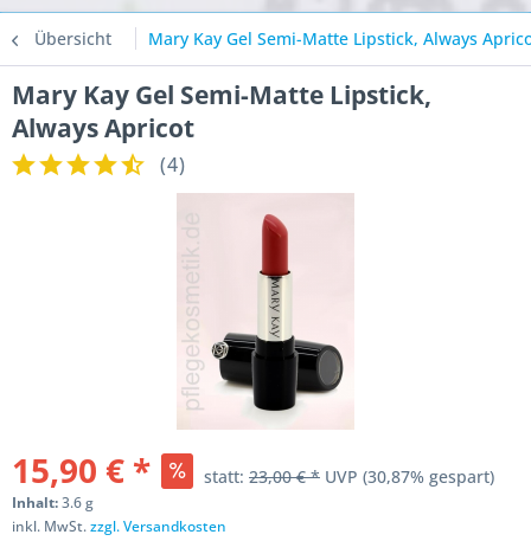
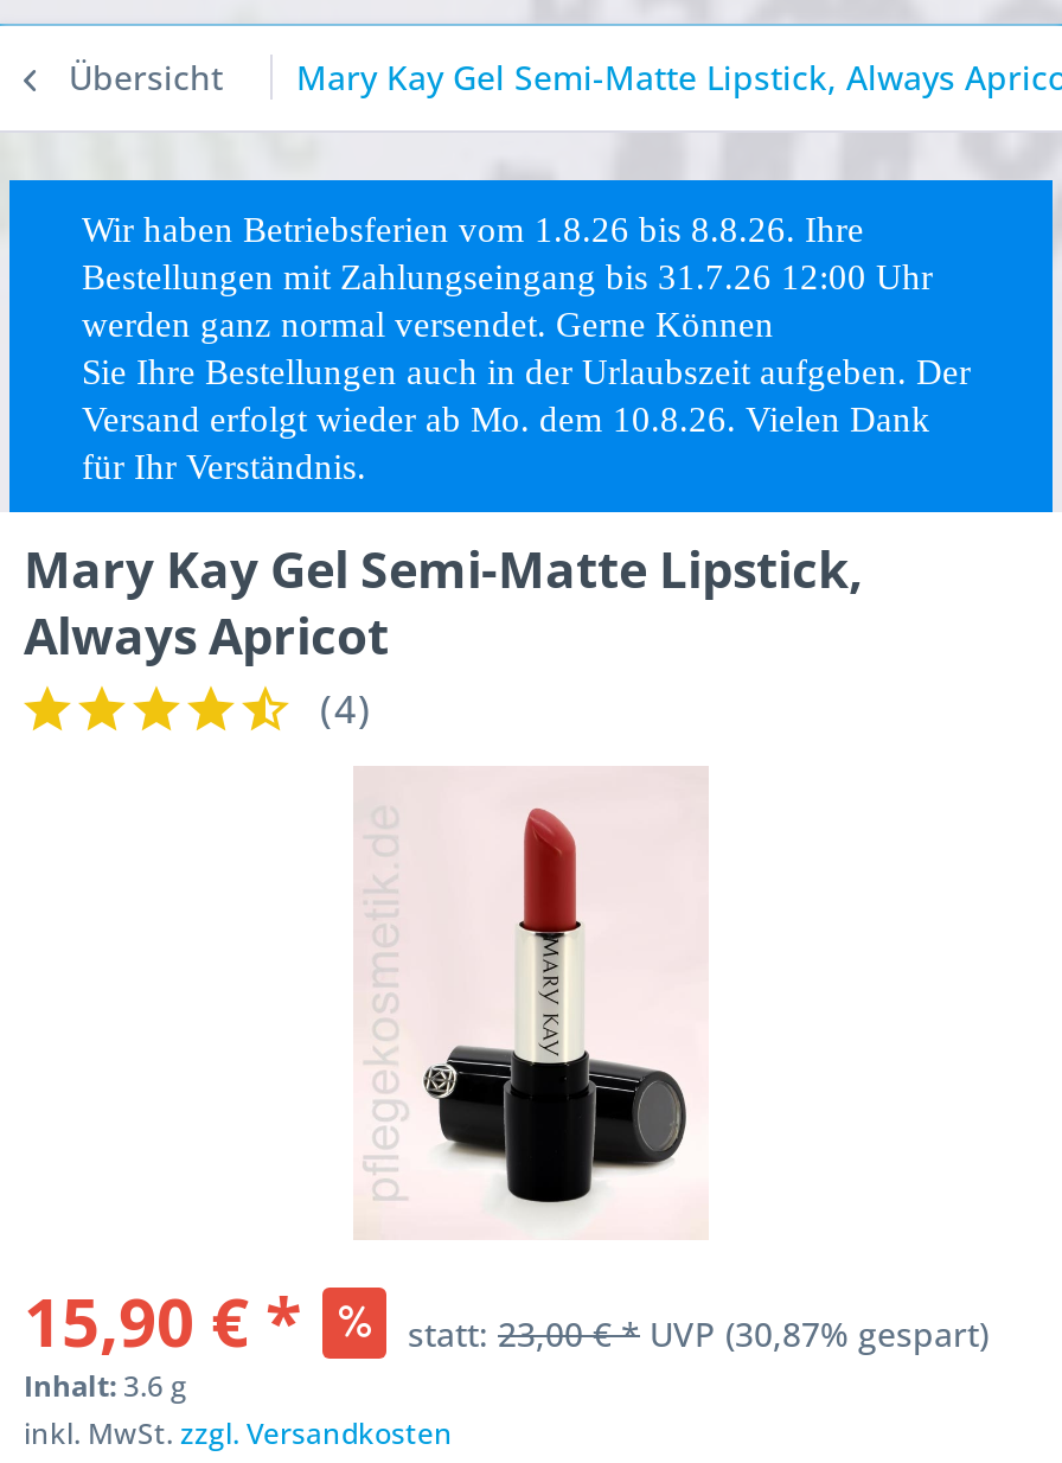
none -> [7,175,1055,515] [image] | Wir haben Betriebsferien vom 1.8.26 bis 8.8.26. Ihre | Bestellungen mit Zahlungseingang bis 31.7.26 12:00 Uhr | werden ganz normal versendet. Gerne Können | Sie Ihre Bestellungen auch in der Urlaubszeit aufgeben. Der | Versand erfolgt wieder ab Mo. dem 10.8.26. Vielen Dank | für Ihr Verständnis.

